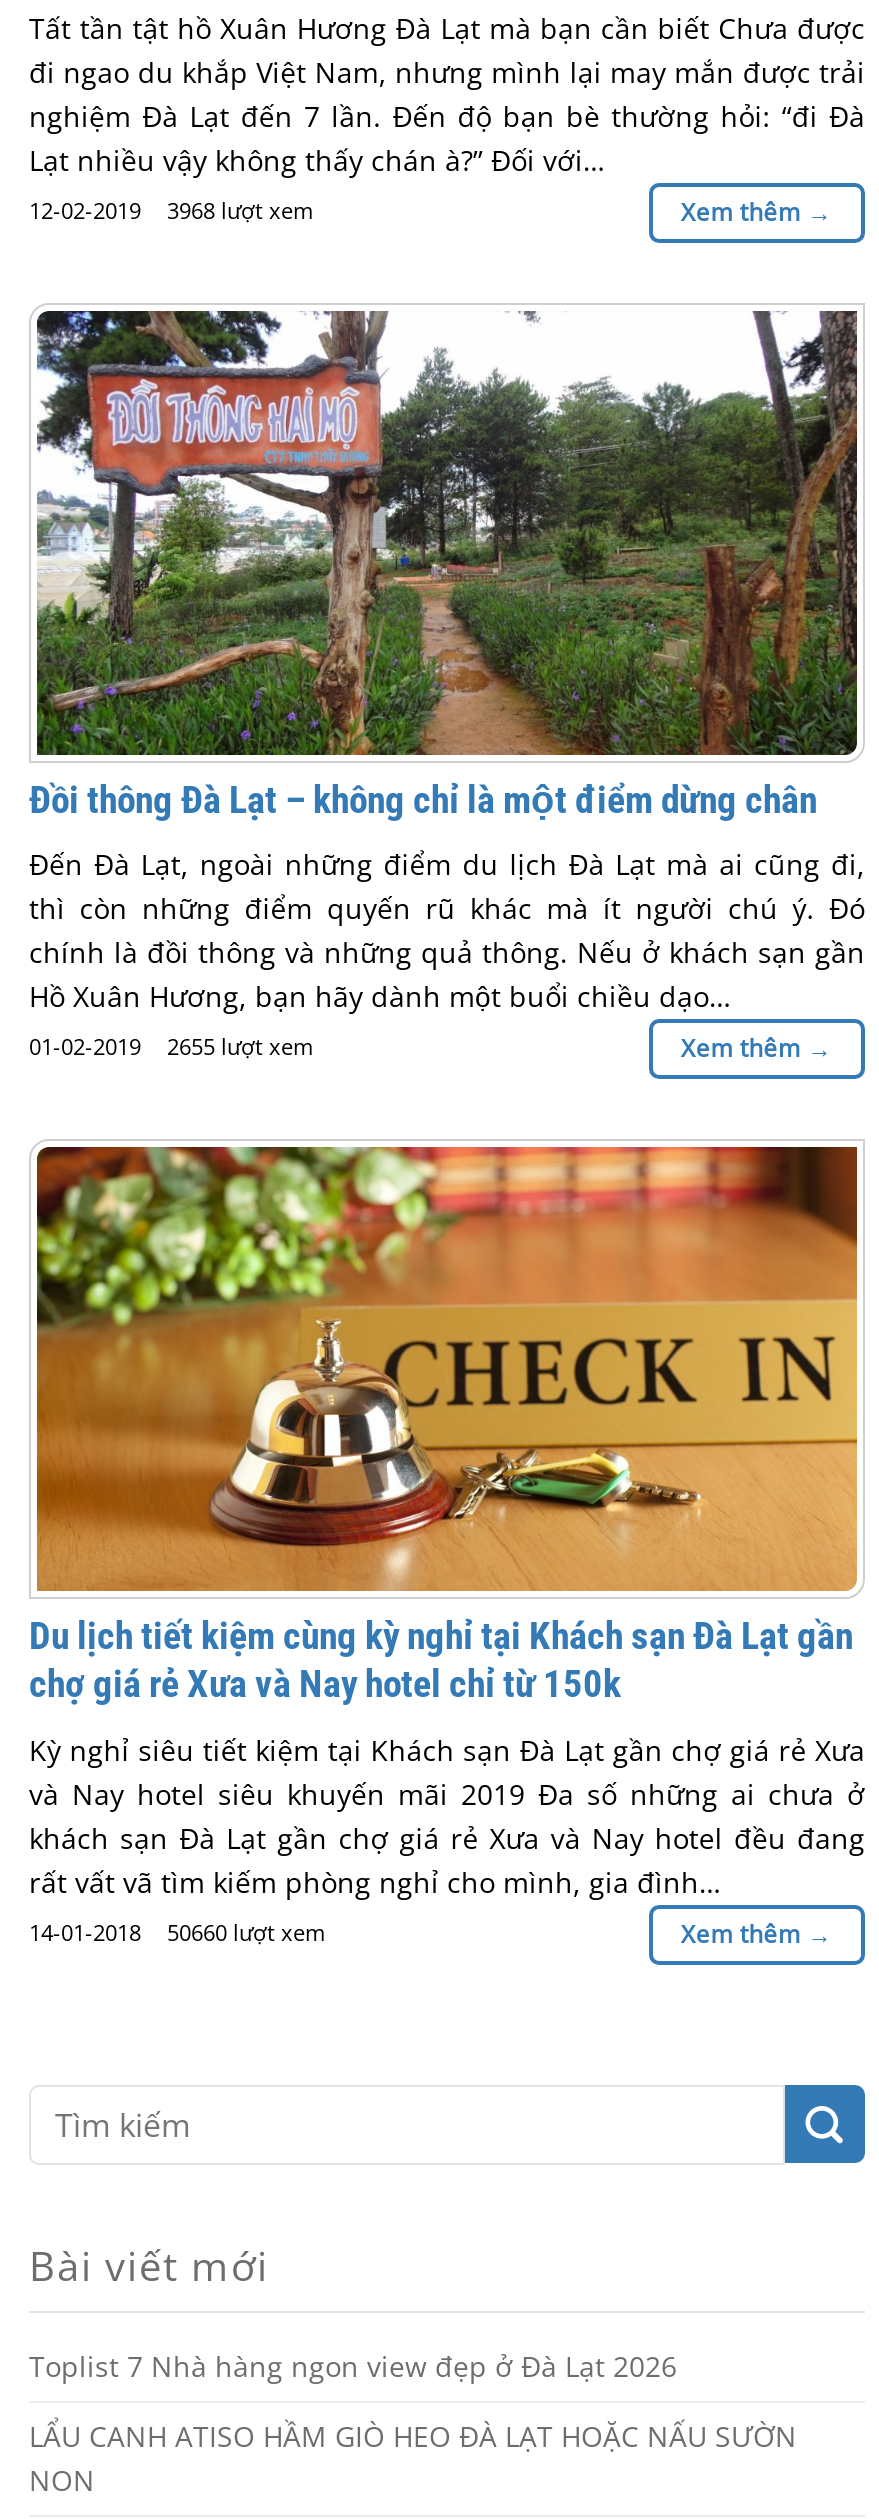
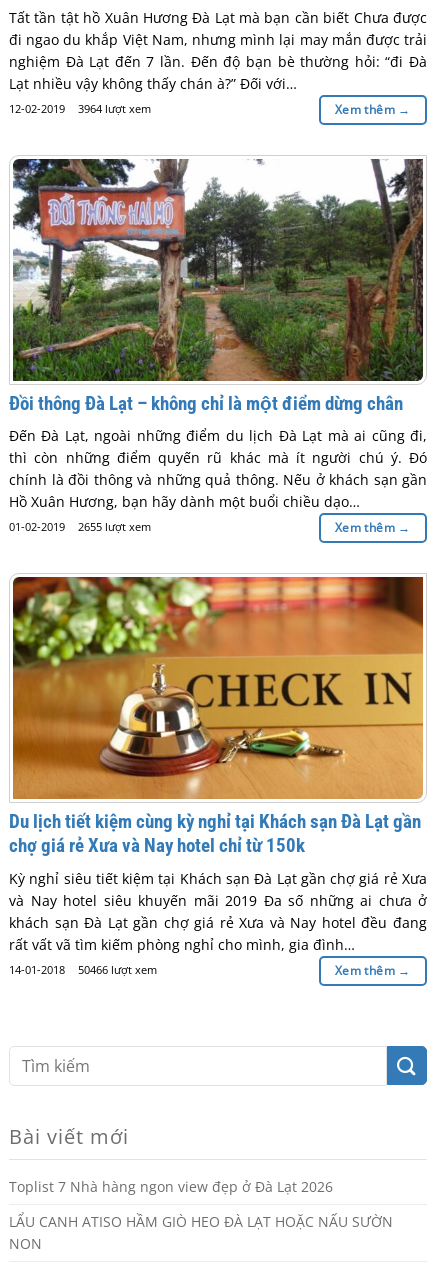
[29,195,313,225] 12-02-2019 3968 lượt xem -> [9,101,151,116] 12-02-2019 3964 lượt xem
[29,1917,325,1947] 14-01-2018 50660 lượt xem -> [9,962,157,977] 14-01-2018 50466 lượt xem

